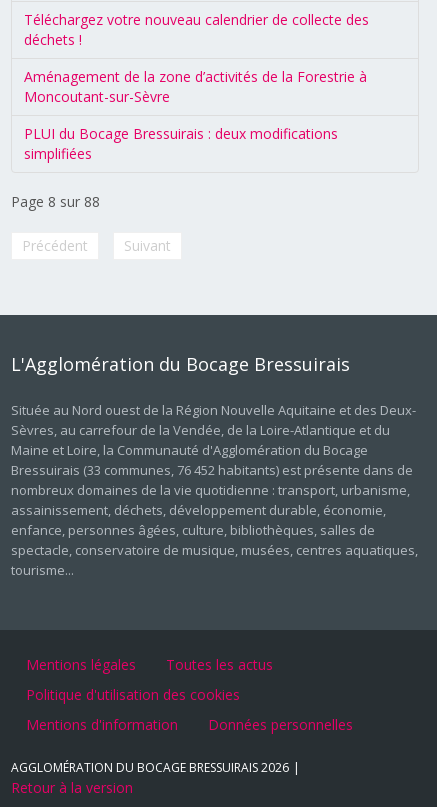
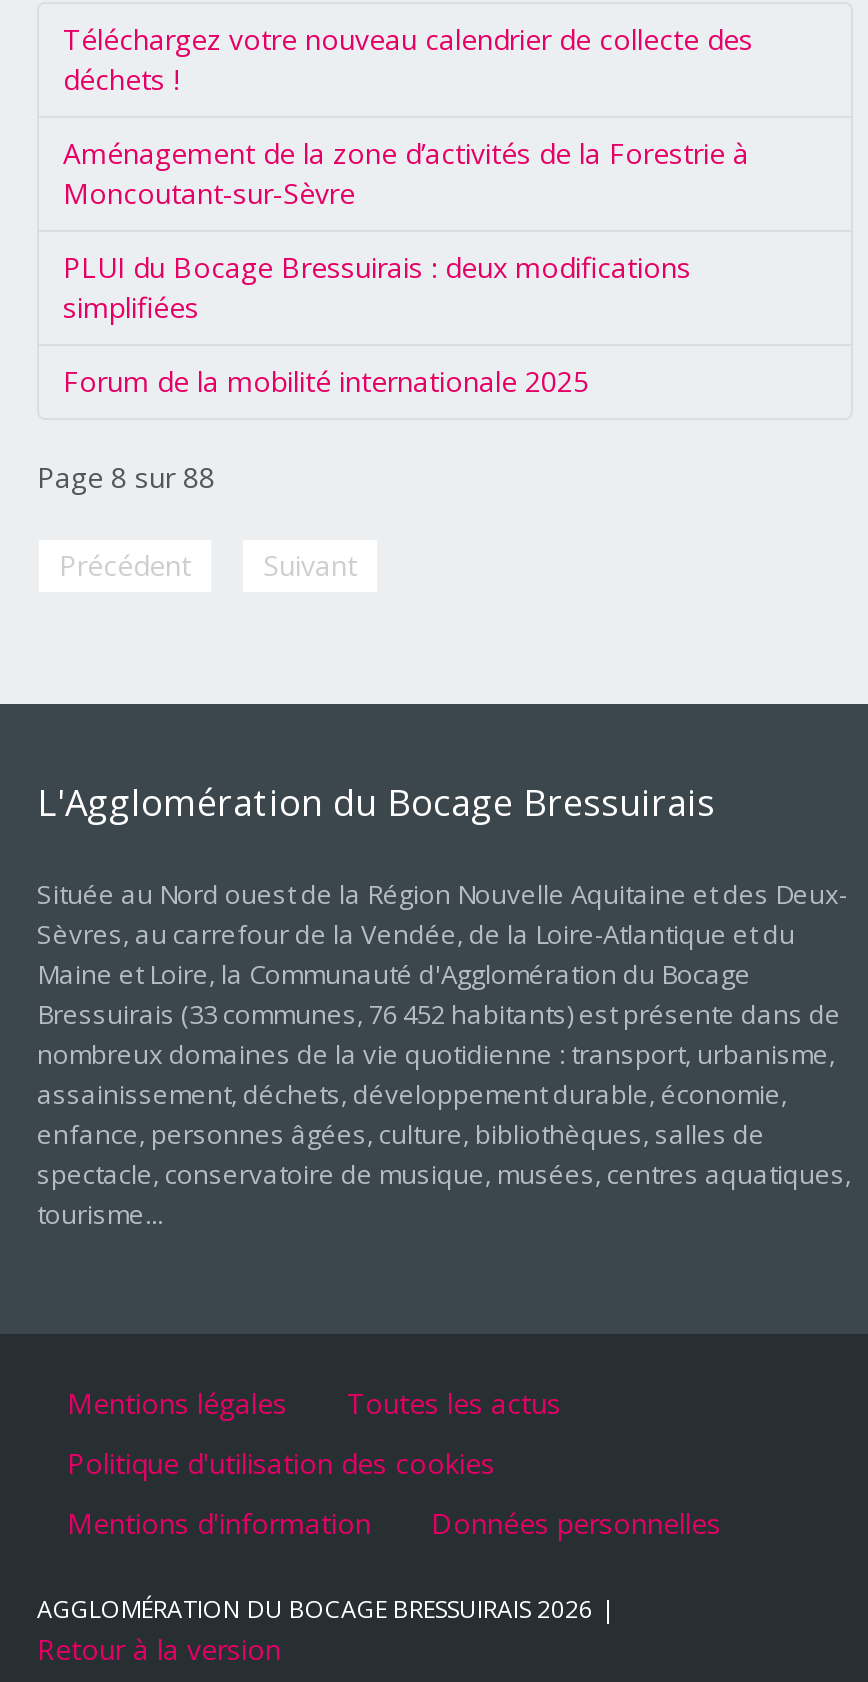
none -> [63,362,589,400] Forum de la mobilité internationale 2025

